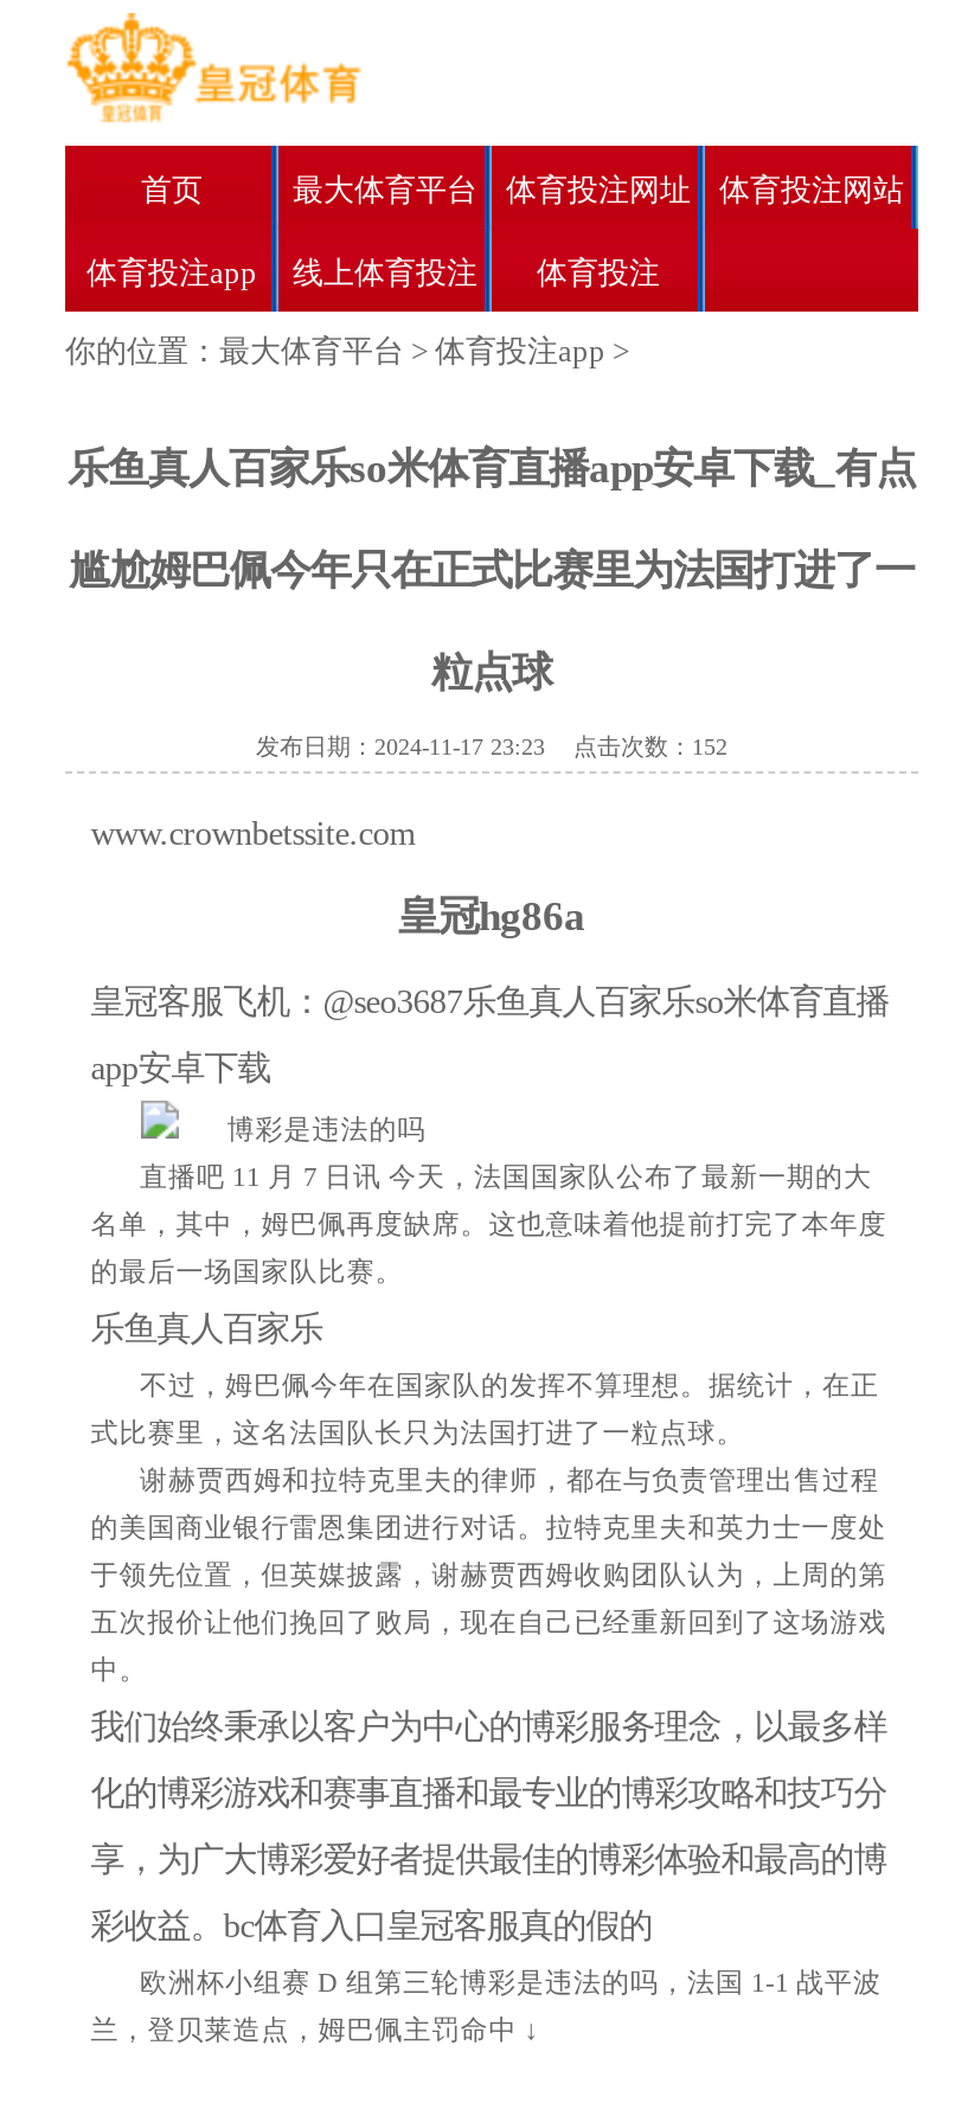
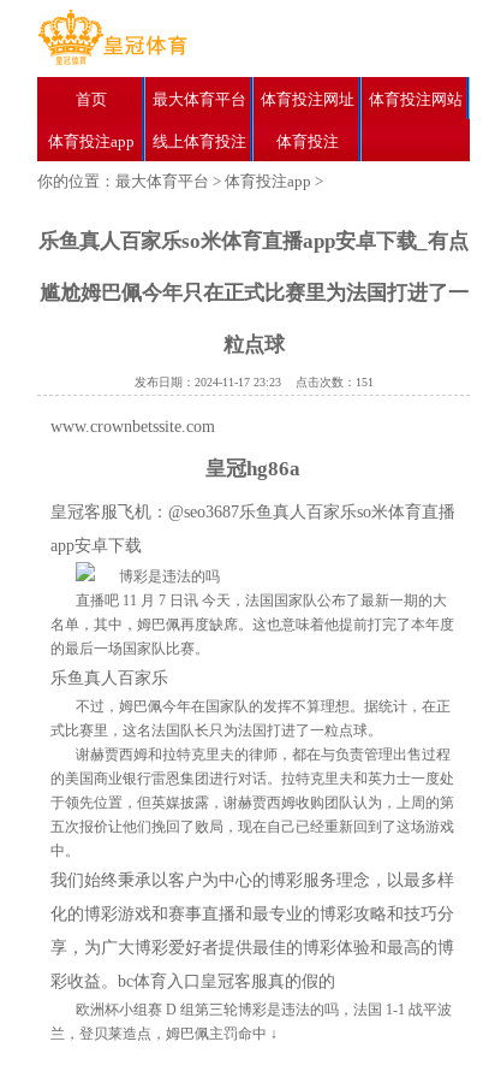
[256,733,727,759] 发布日期：2024-11-17 23:23 点击次数：152 -> [134,375,373,388] 发布日期：2024-11-17 23:23 点击次数：151

